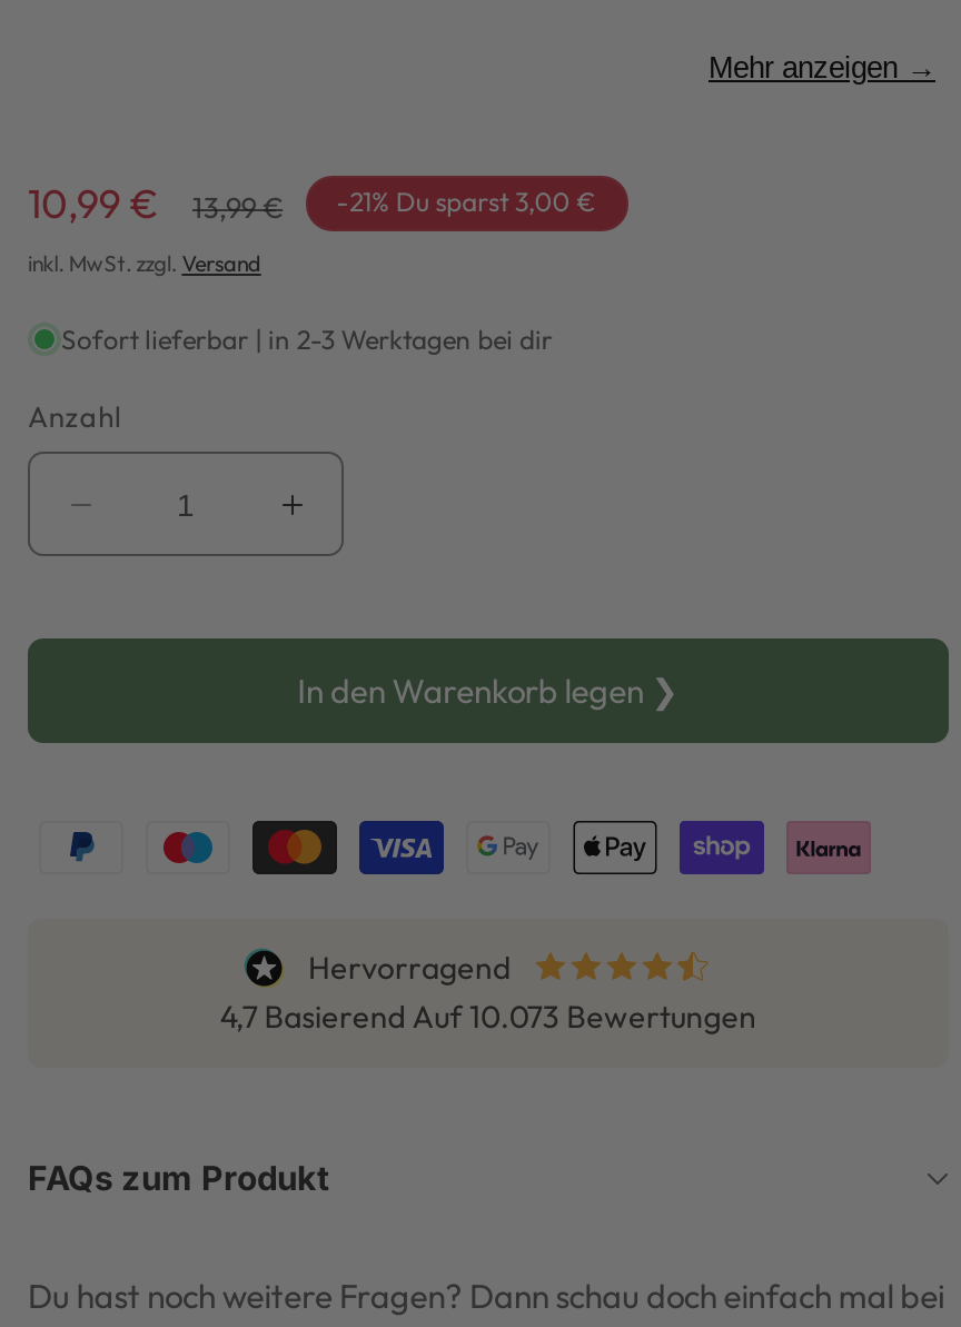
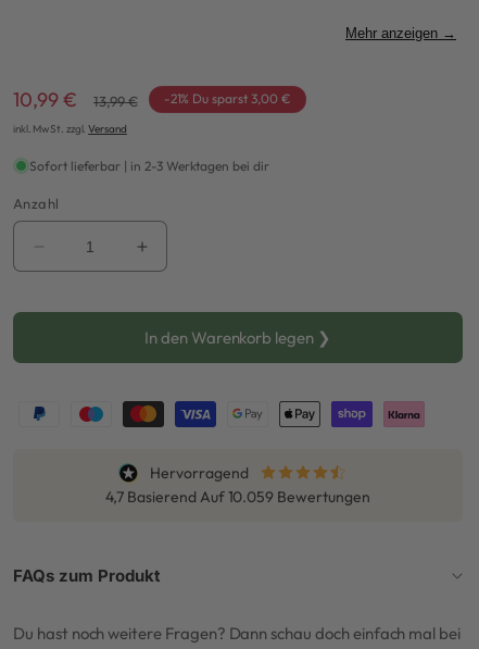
[220,997,757,1037] 4,7 Basierend Auf 10.073 Bewertungen -> [106,487,370,507] 4,7 Basierend Auf 10.059 Bewertungen

